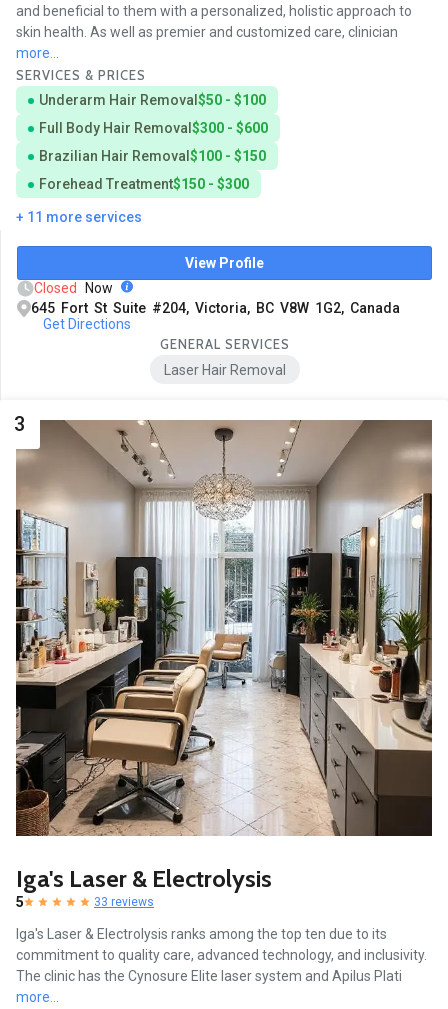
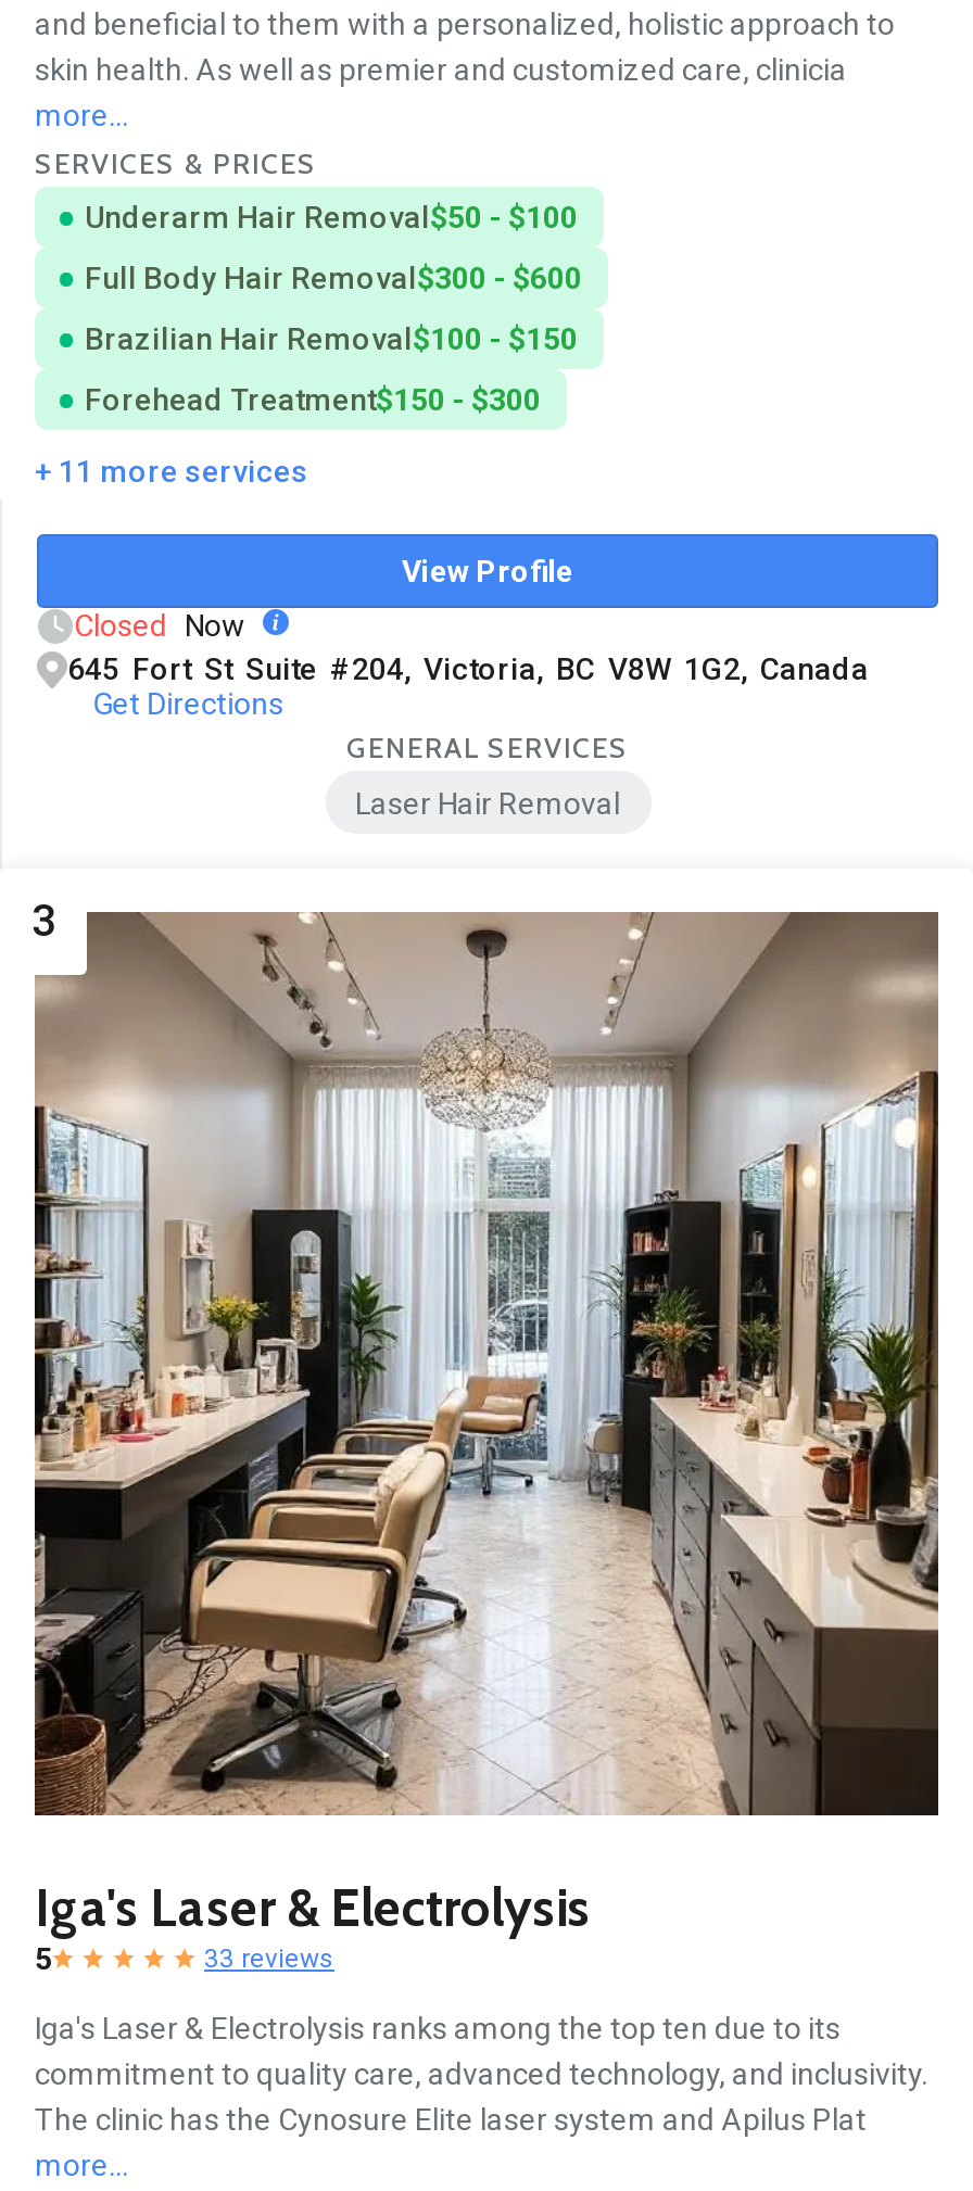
[16,24,398,40] skin health. As well as premier and customized care, clinician -> [35,52,847,87] skin health. As well as premier and customized care, clinicia
[16,968,402,984] The clinic has the Cynosure Elite laser system and Apilus Plati -> [35,2101,867,2136] The clinic has the Cynosure Elite laser system and Apilus Plat

